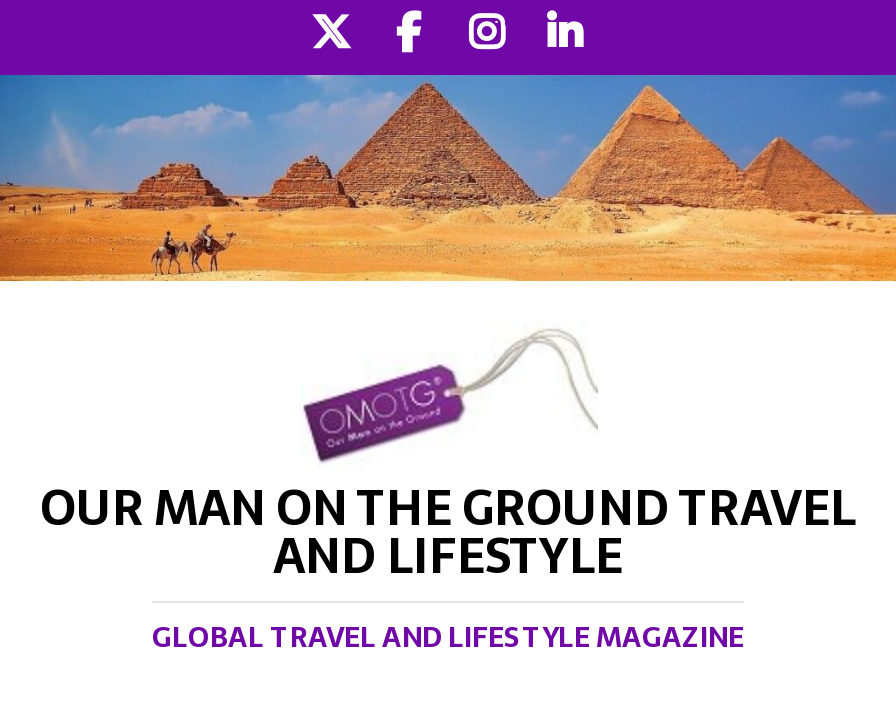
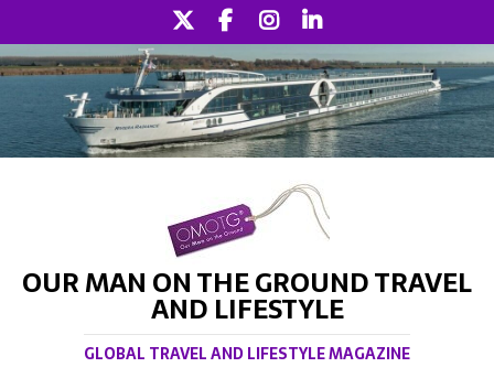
[6,75,890,283] [image] -> [3,43,491,159] [image]

